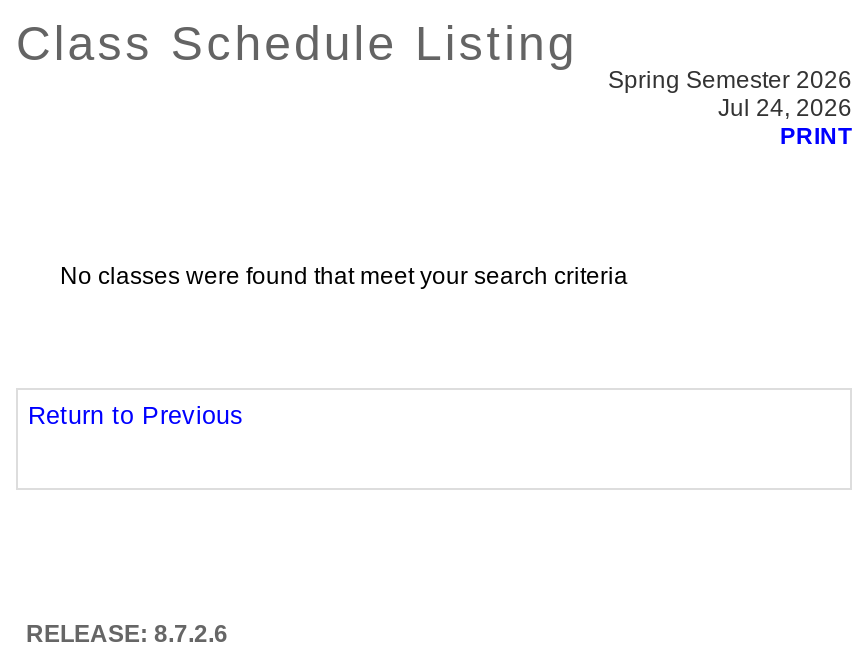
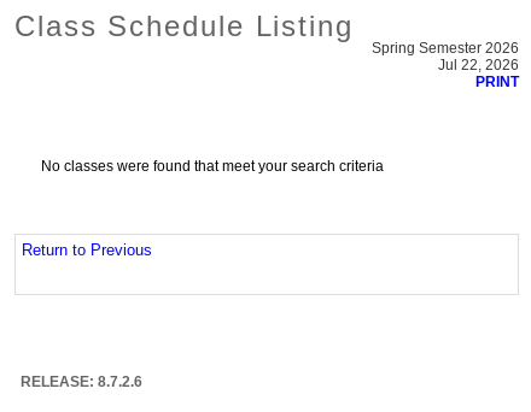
[718,94,852,122] Jul 24, 2026 -> [438,57,519,73] Jul 22, 2026

